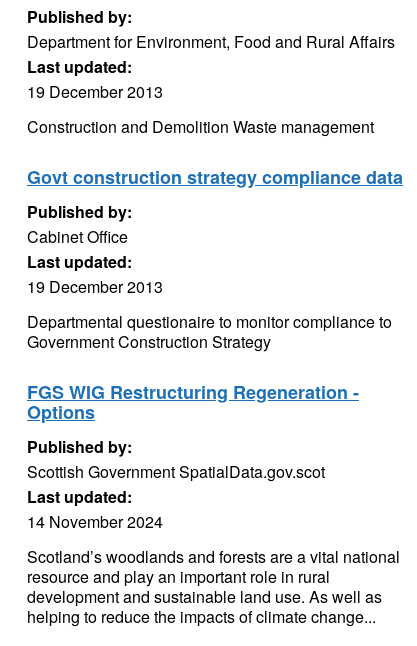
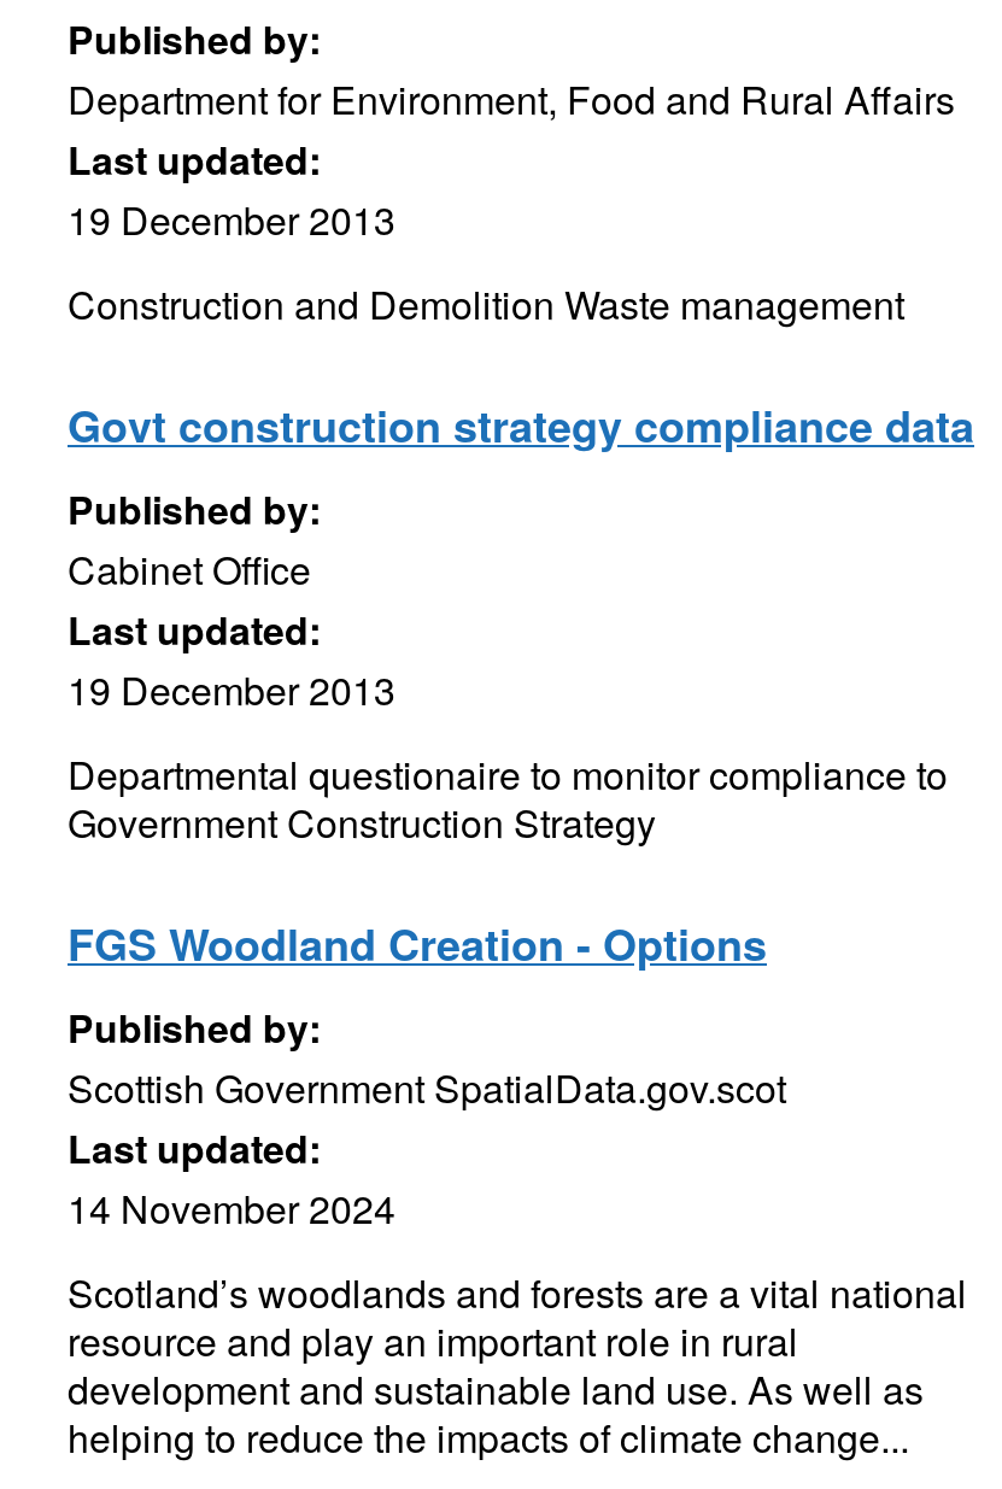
[27,379,359,425] FGS WIG Restructuring Regeneration - | Options -> [68,913,767,975] FGS Woodland Creation - Options

